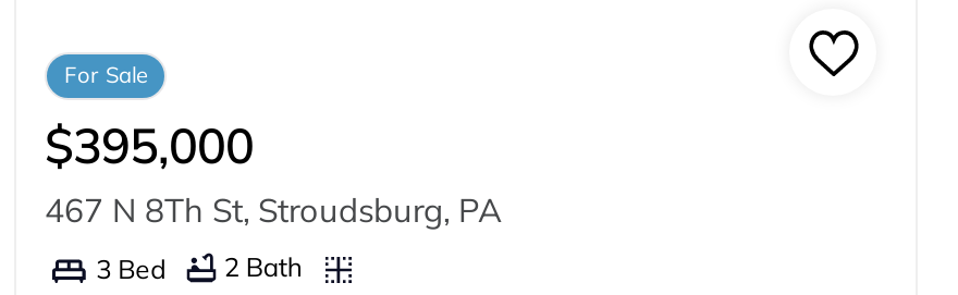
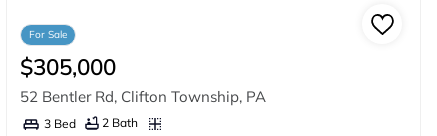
[45,113,254,176] $395,000 -> [20,52,116,81] $305,000
[45,190,502,232] 467 N 8Th St, Stroudsburg, PA -> [20,87,266,106] 52 Bentler Rd, Clifton Township, PA

